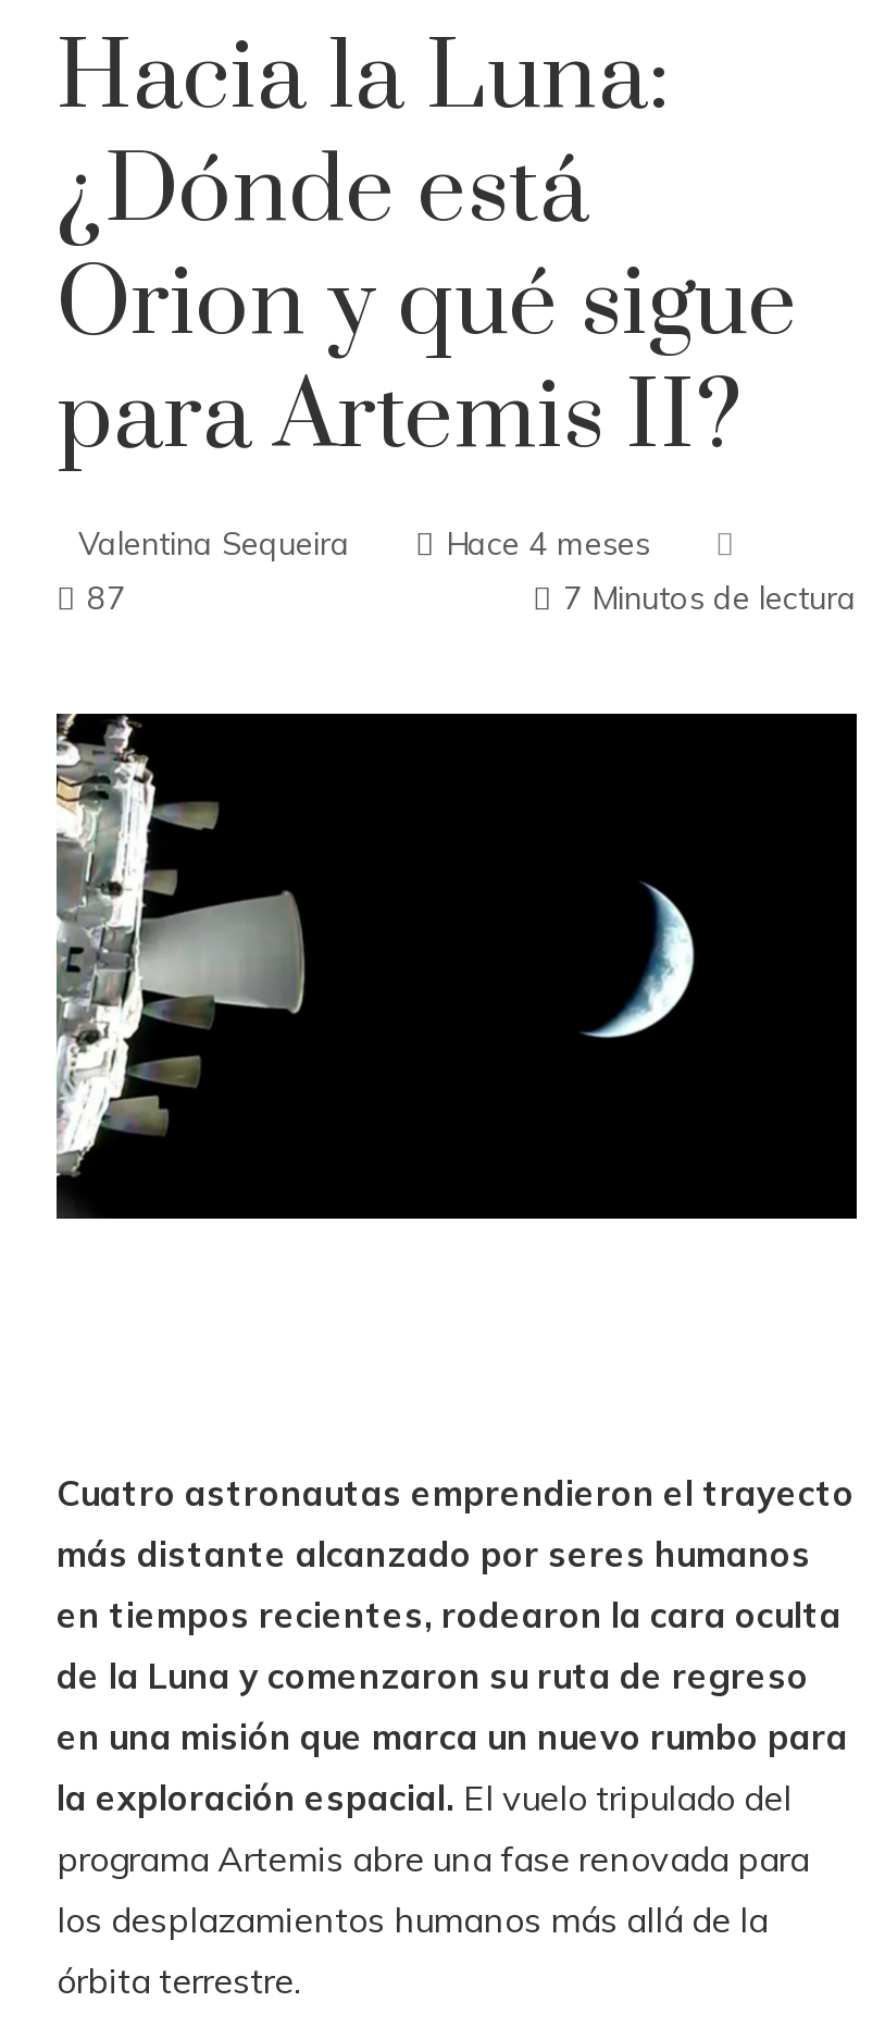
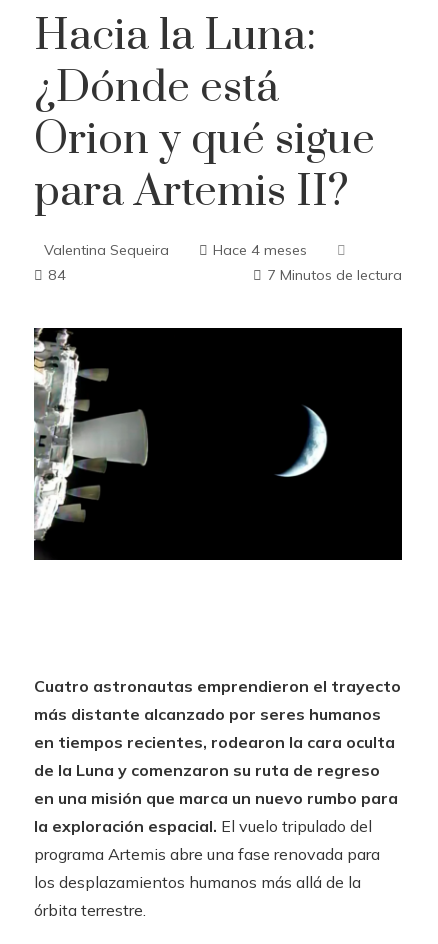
[87,579,126,618] 87 -> [48,266,66,284] 84

